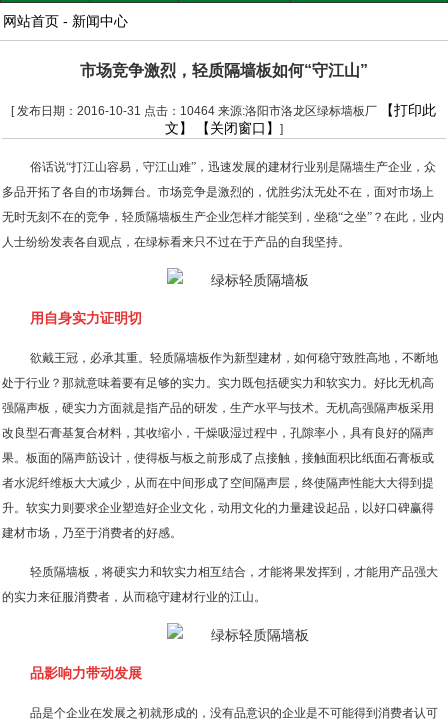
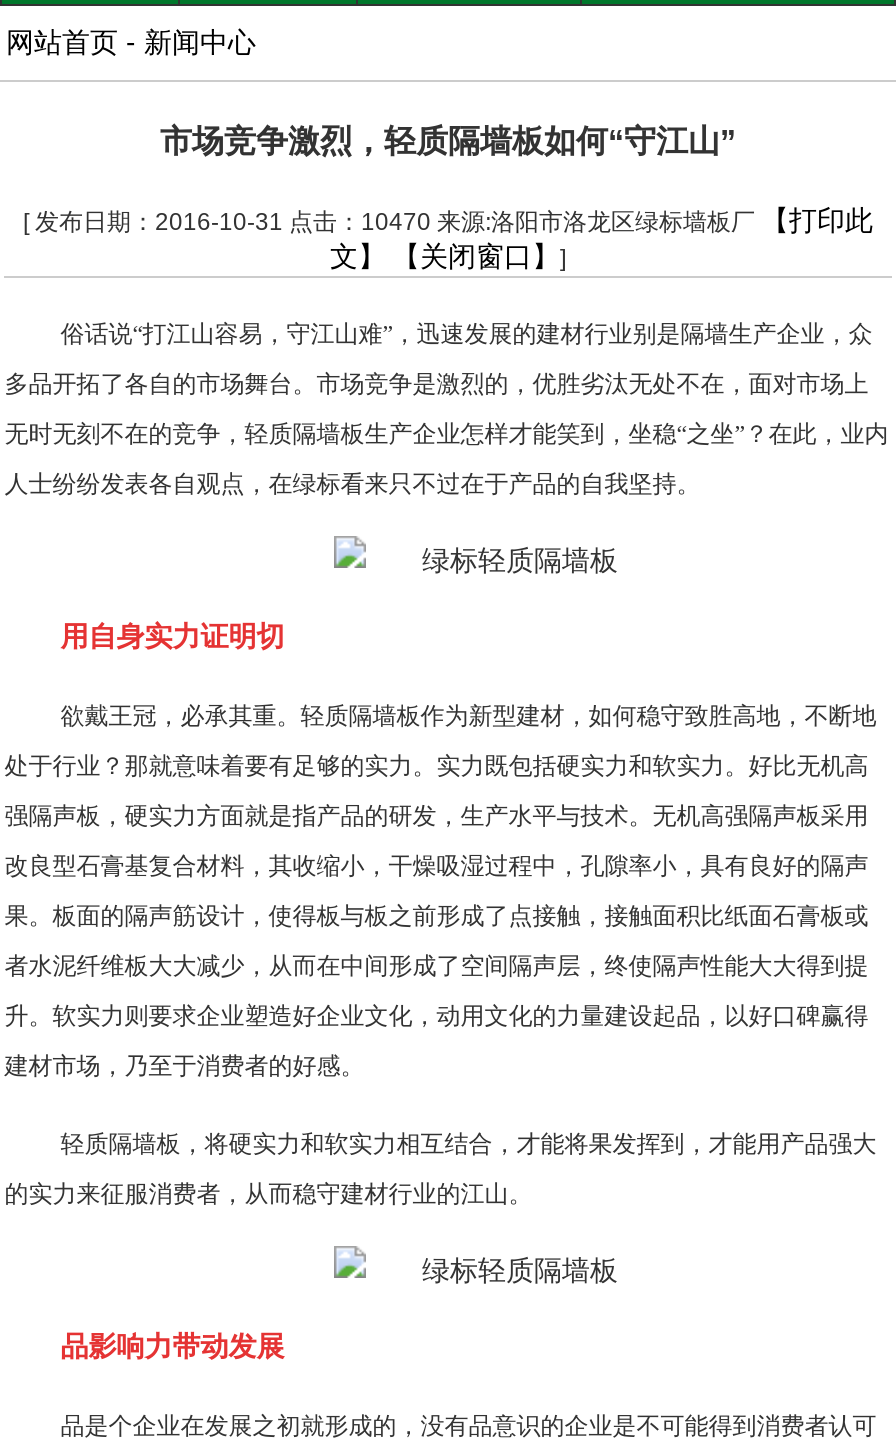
[11,102,436,118] [ 发布日期：2016-10-31 点击：10464 来源:洛阳市洛龙区绿标墙板厂【打印此 -> [23,204,873,236] [ 发布日期：2016-10-31 点击：10470 来源:洛阳市洛龙区绿标墙板厂【打印此

